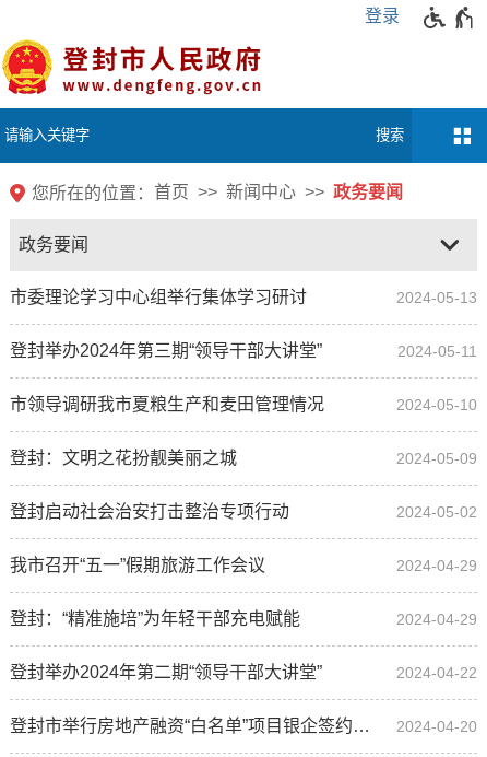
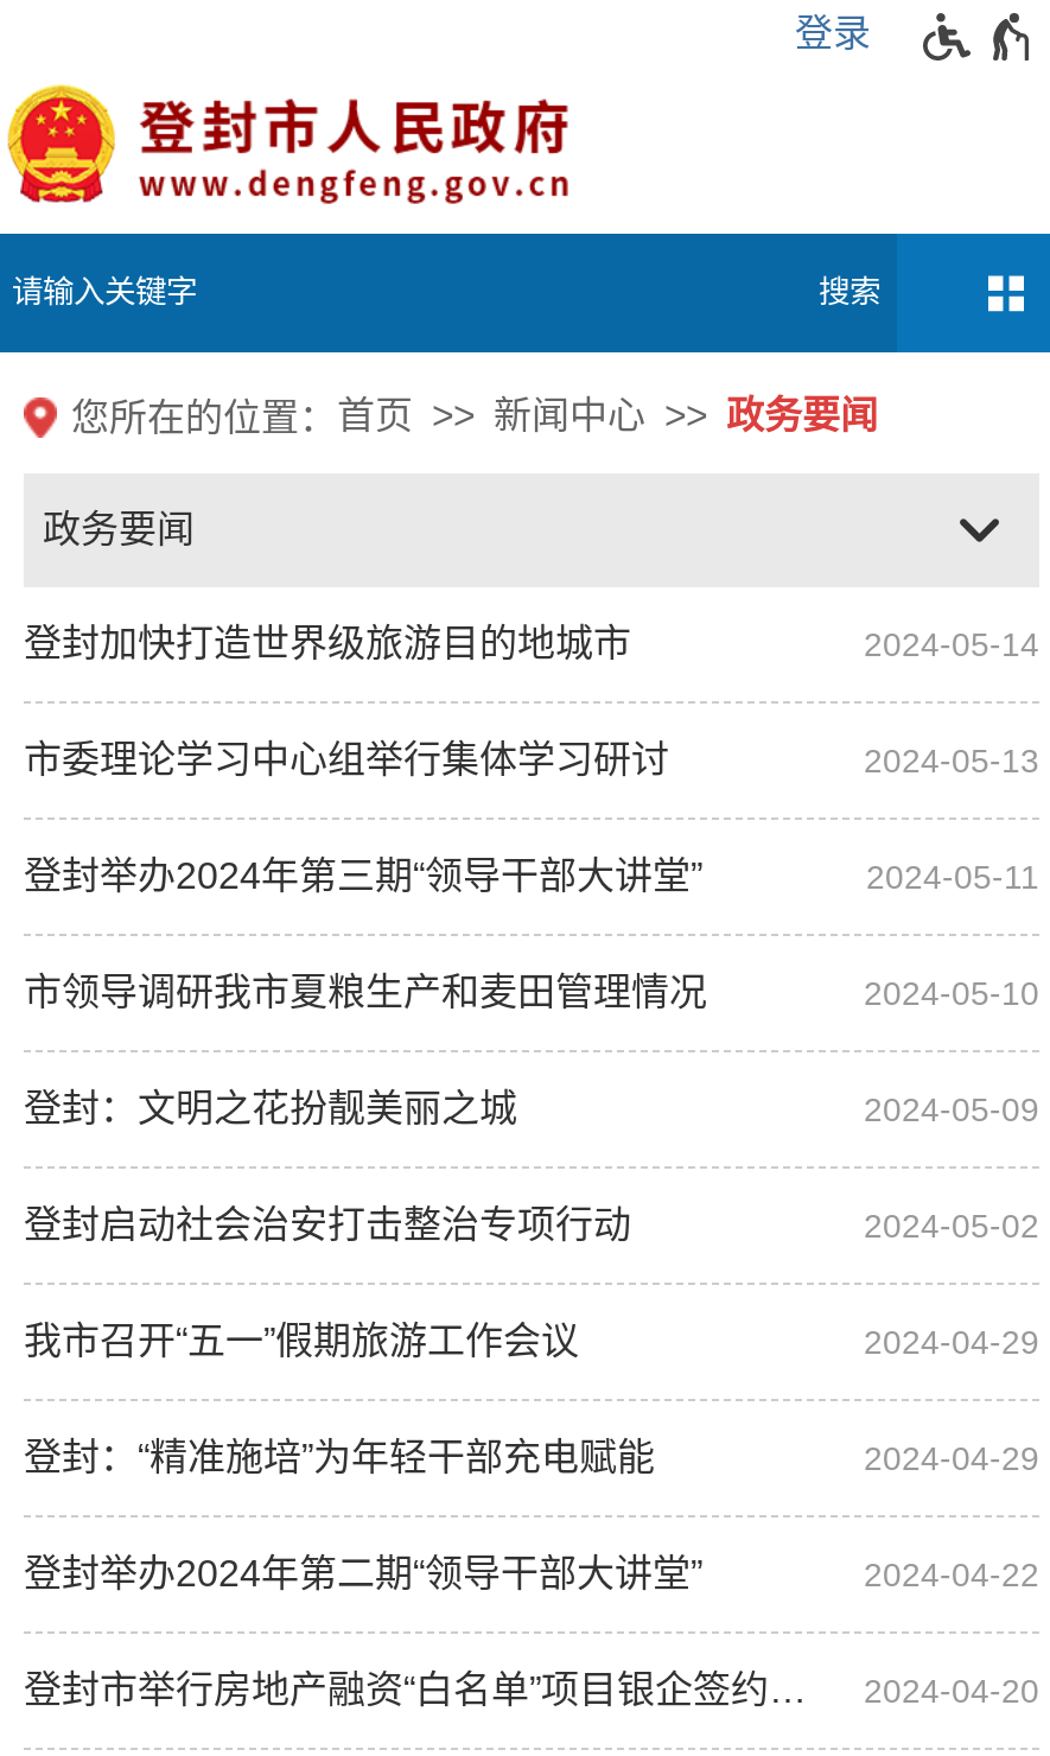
none -> [24,622,1039,663] 登封加快打造世界级旅游目的地城市 | 2024-05-14

